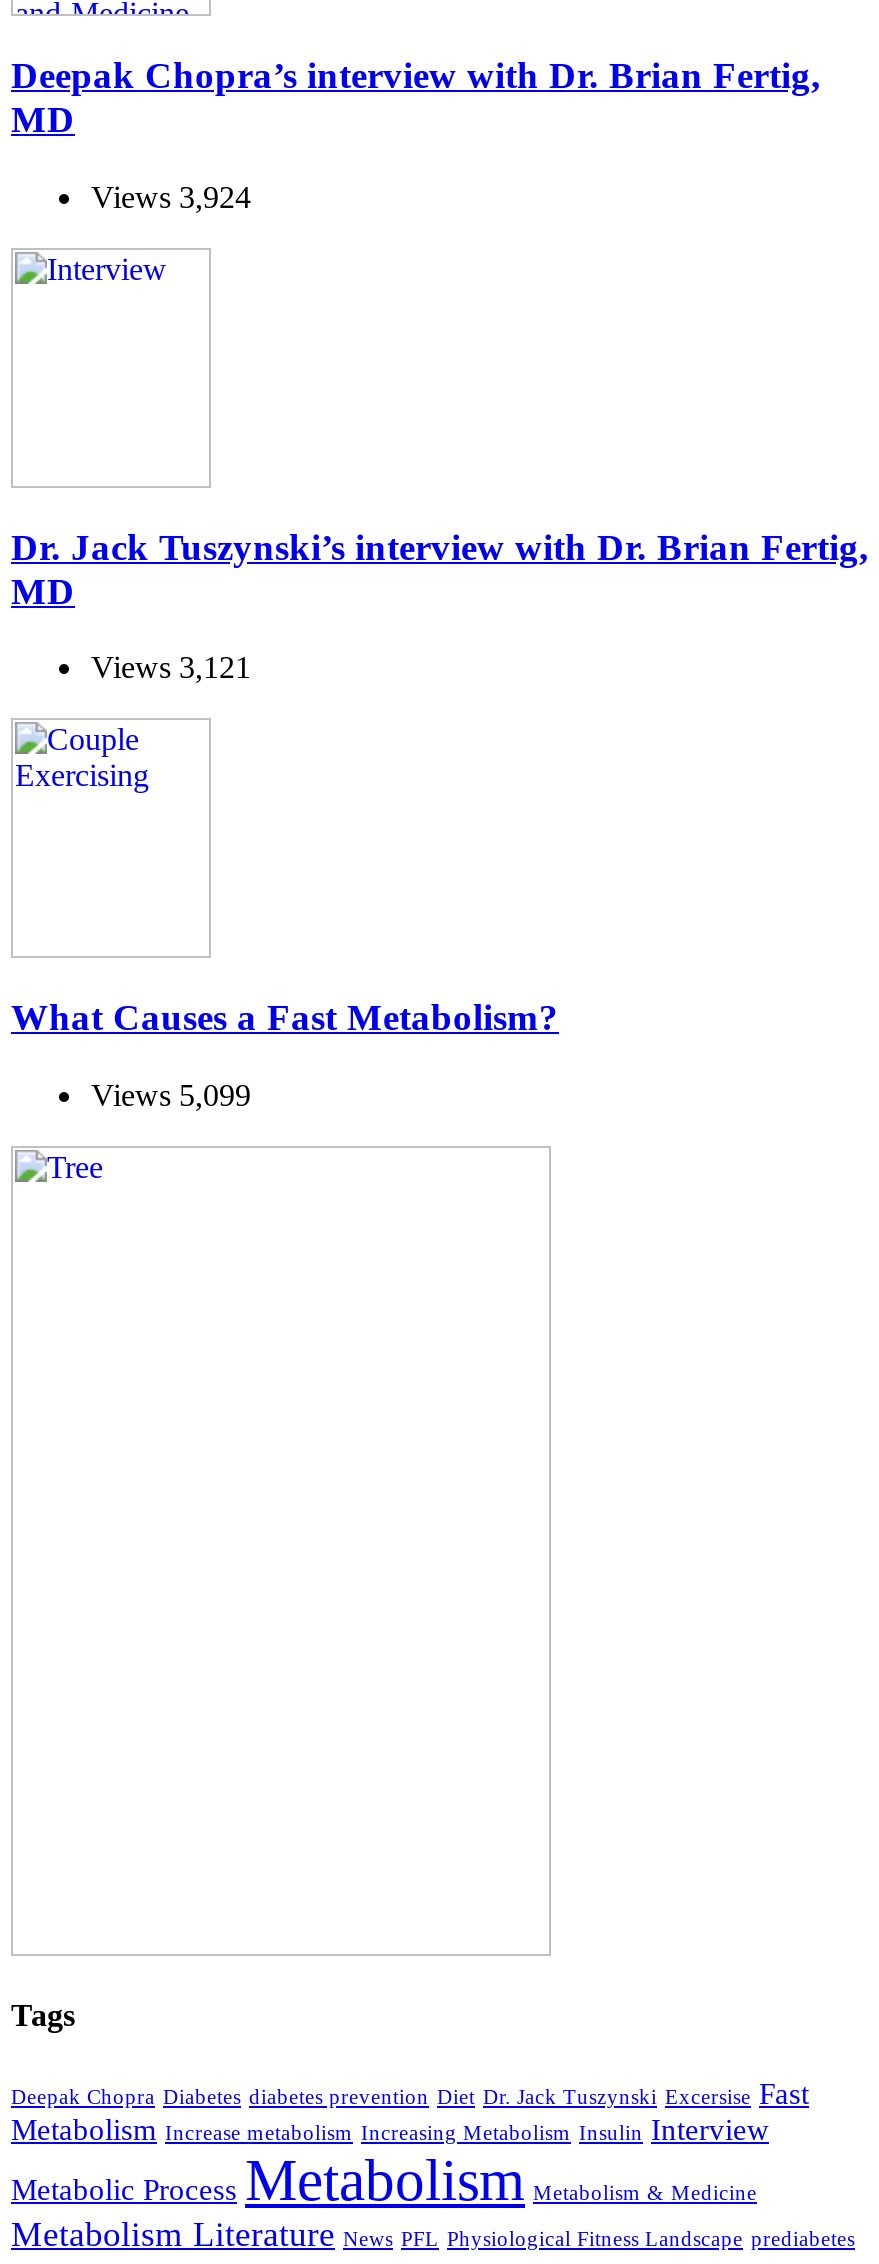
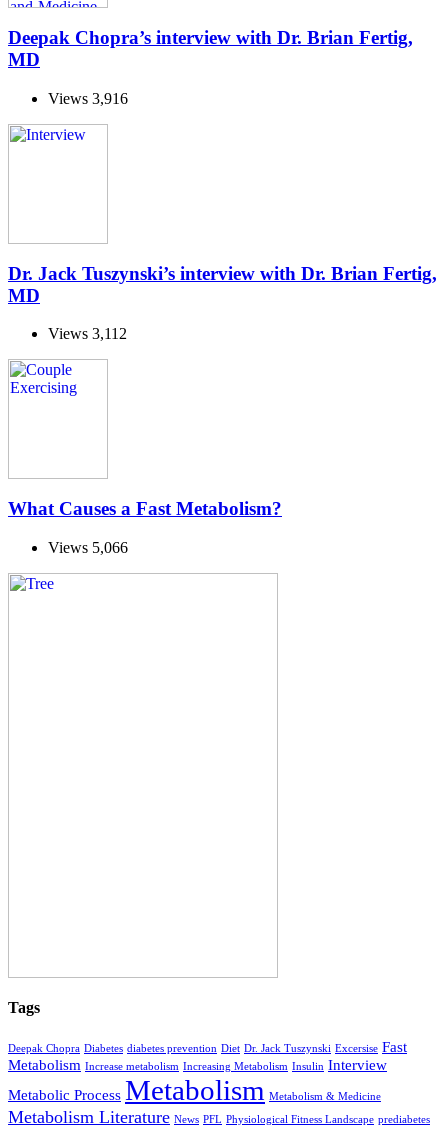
[91,180,251,214] Views 3,924 -> [48,90,128,107] Views 3,916
[91,650,251,684] Views 3,121 -> [48,325,127,342] Views 3,112
[91,1077,251,1111] Views 5,099 -> [48,539,128,556] Views 5,066

